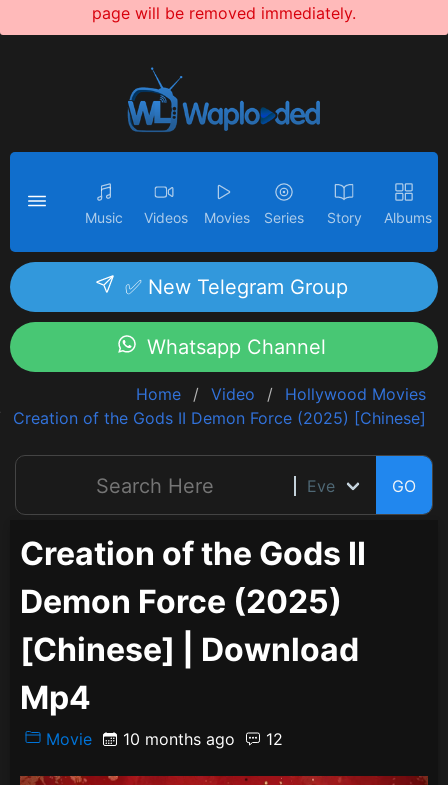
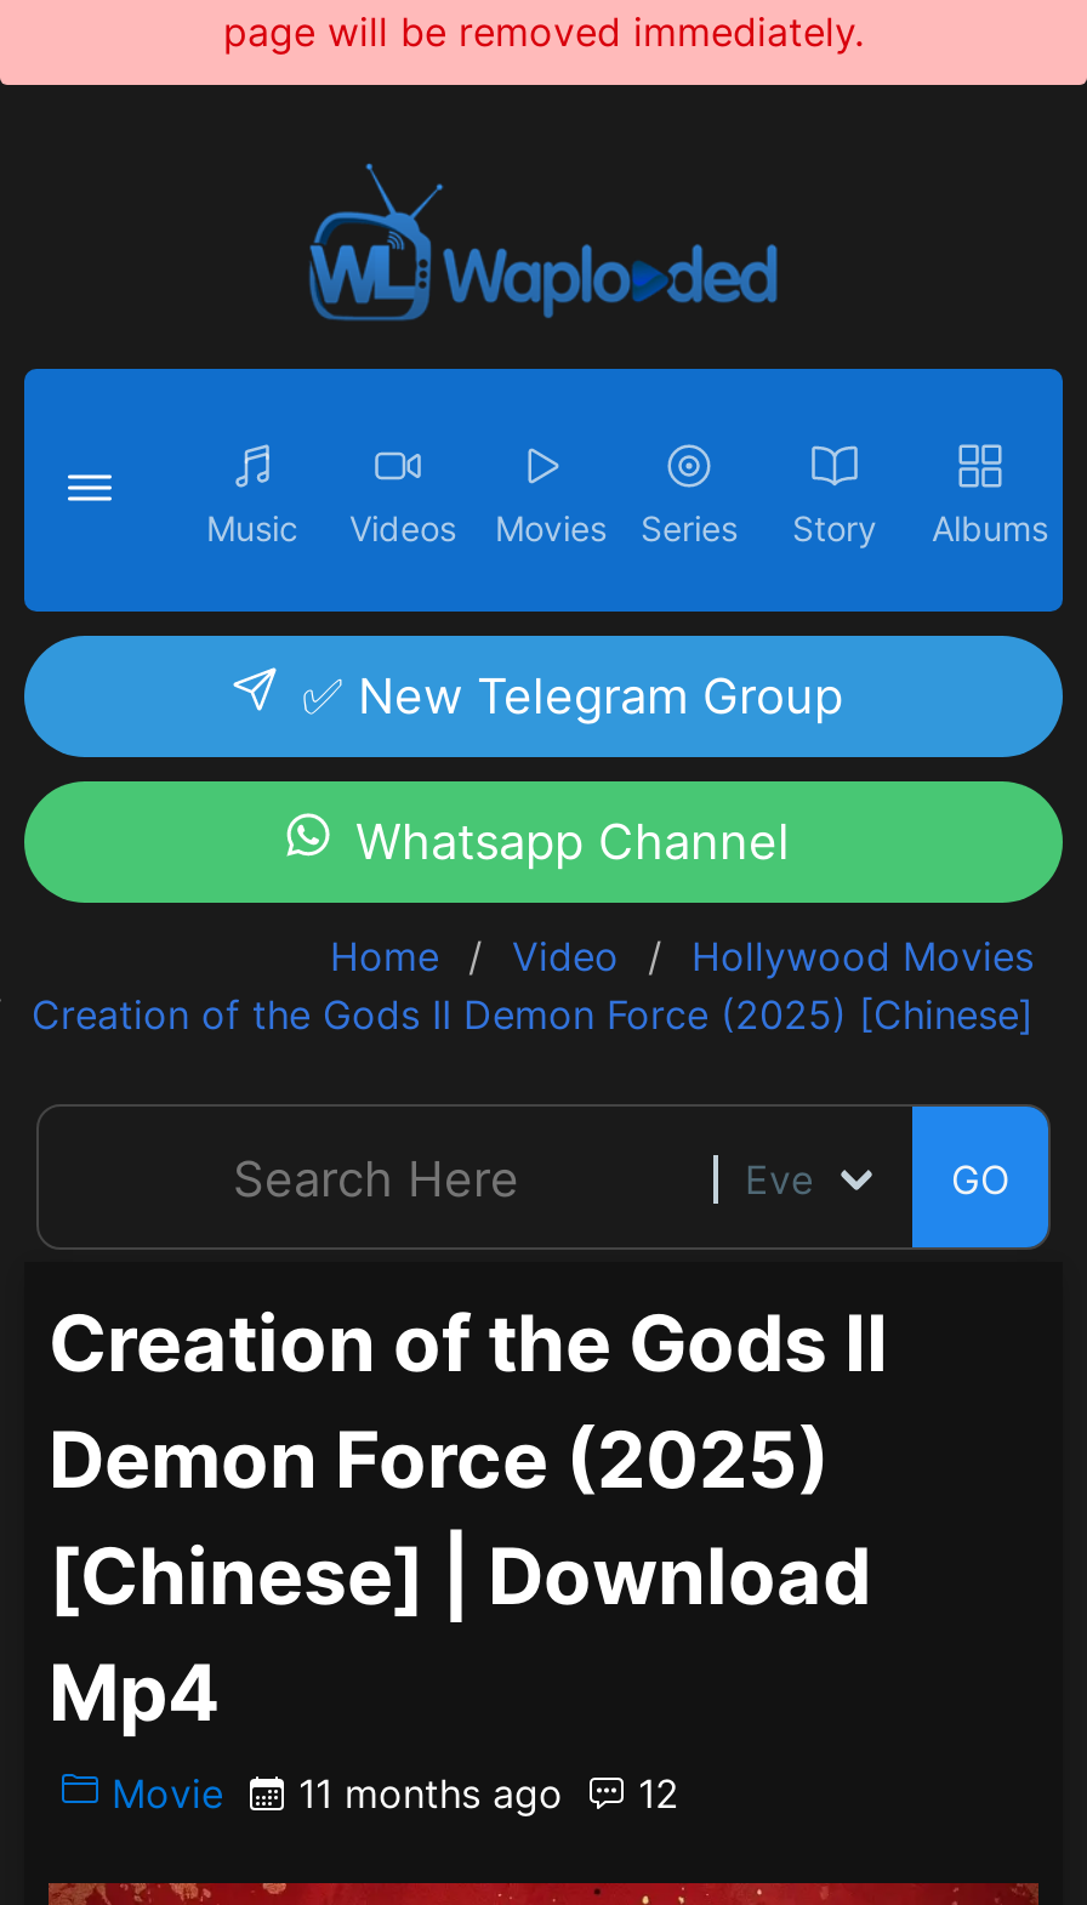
[41,729,283,749] Movie 10 months ago 12 -> [99,1770,679,1818] Movie 11 months ago 12

